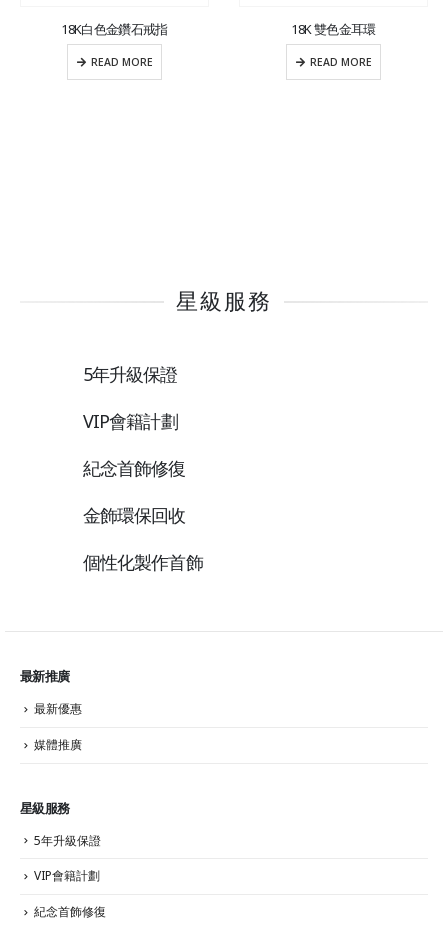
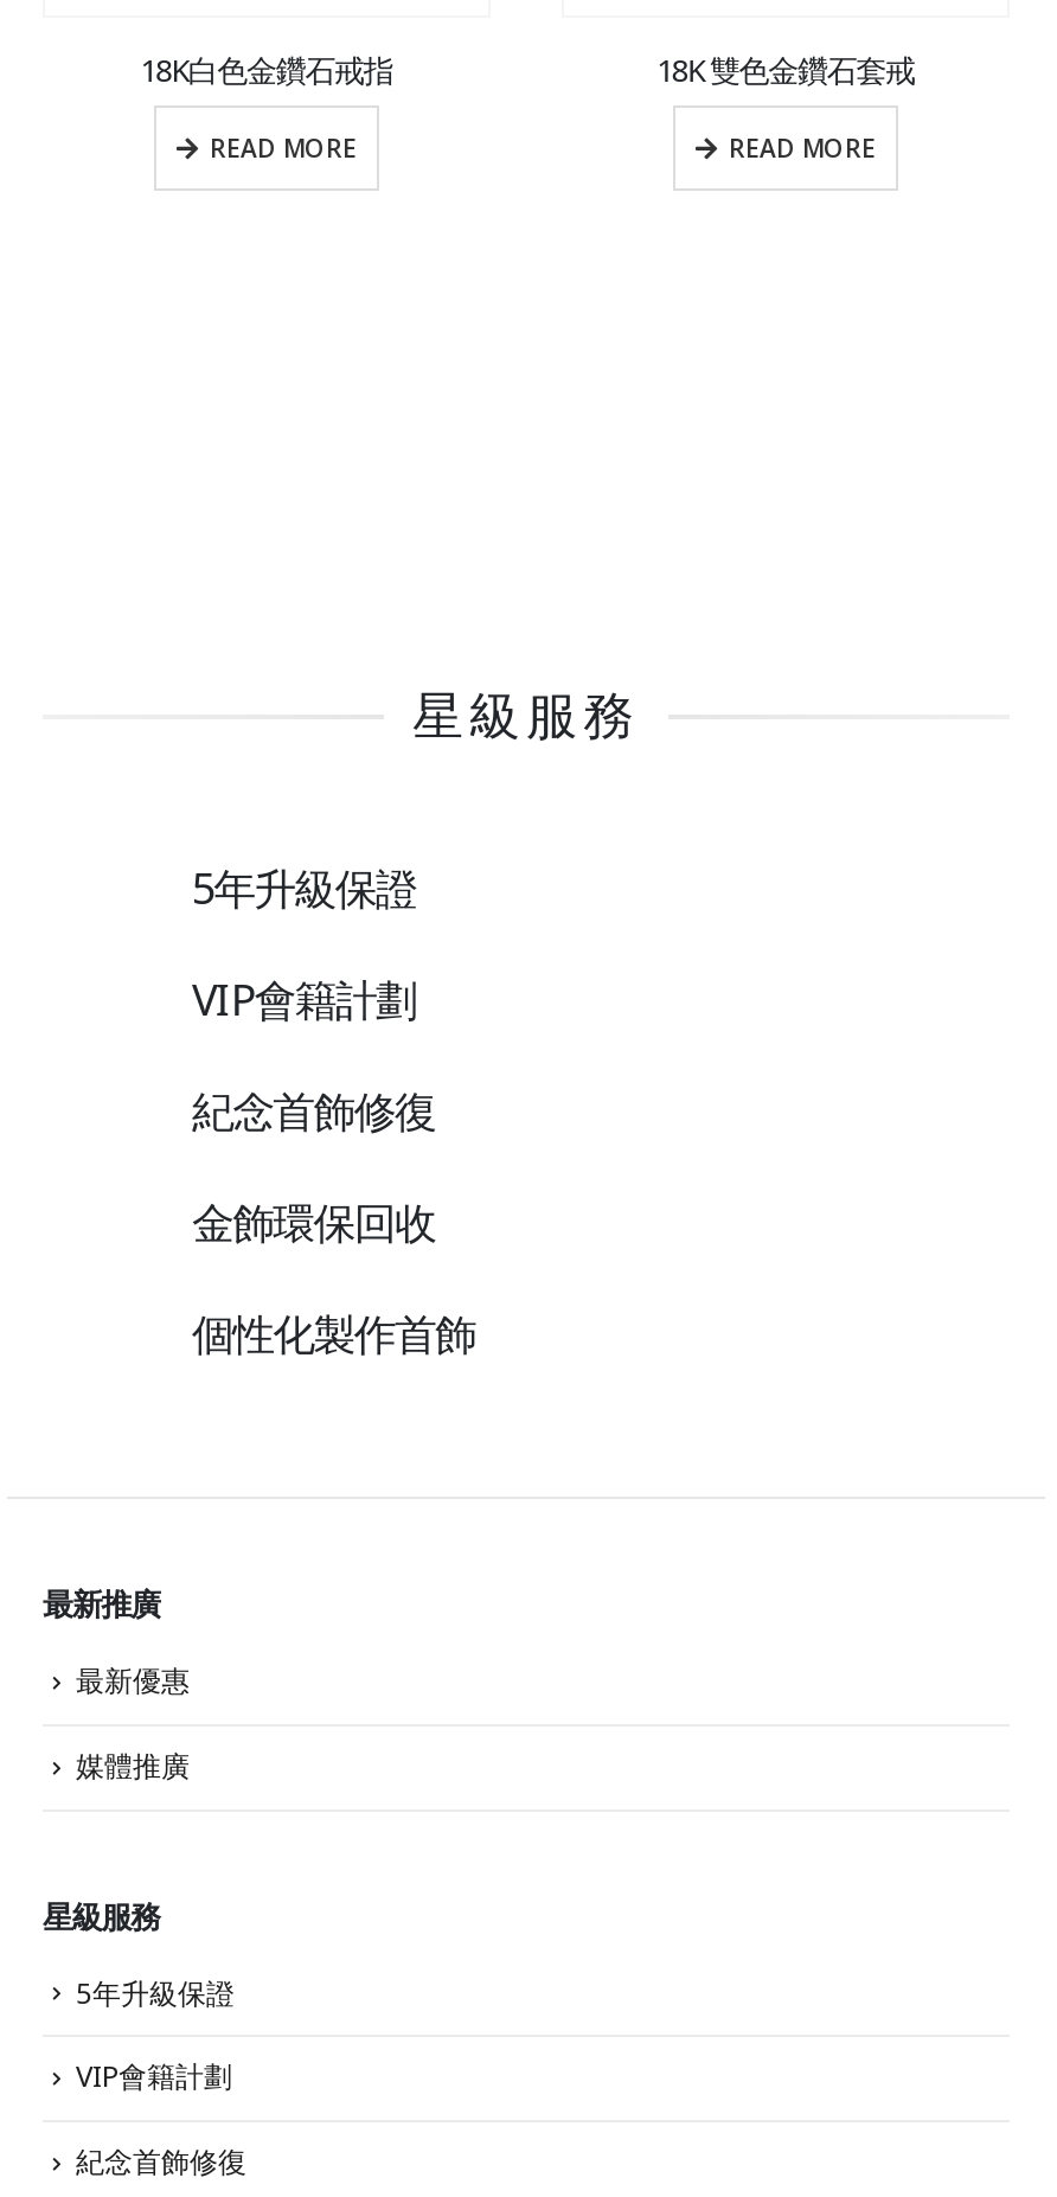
[291,20,376,38] 18K 雙色金耳環 -> [657,48,915,91] 18K 雙色金鑽石套戒

